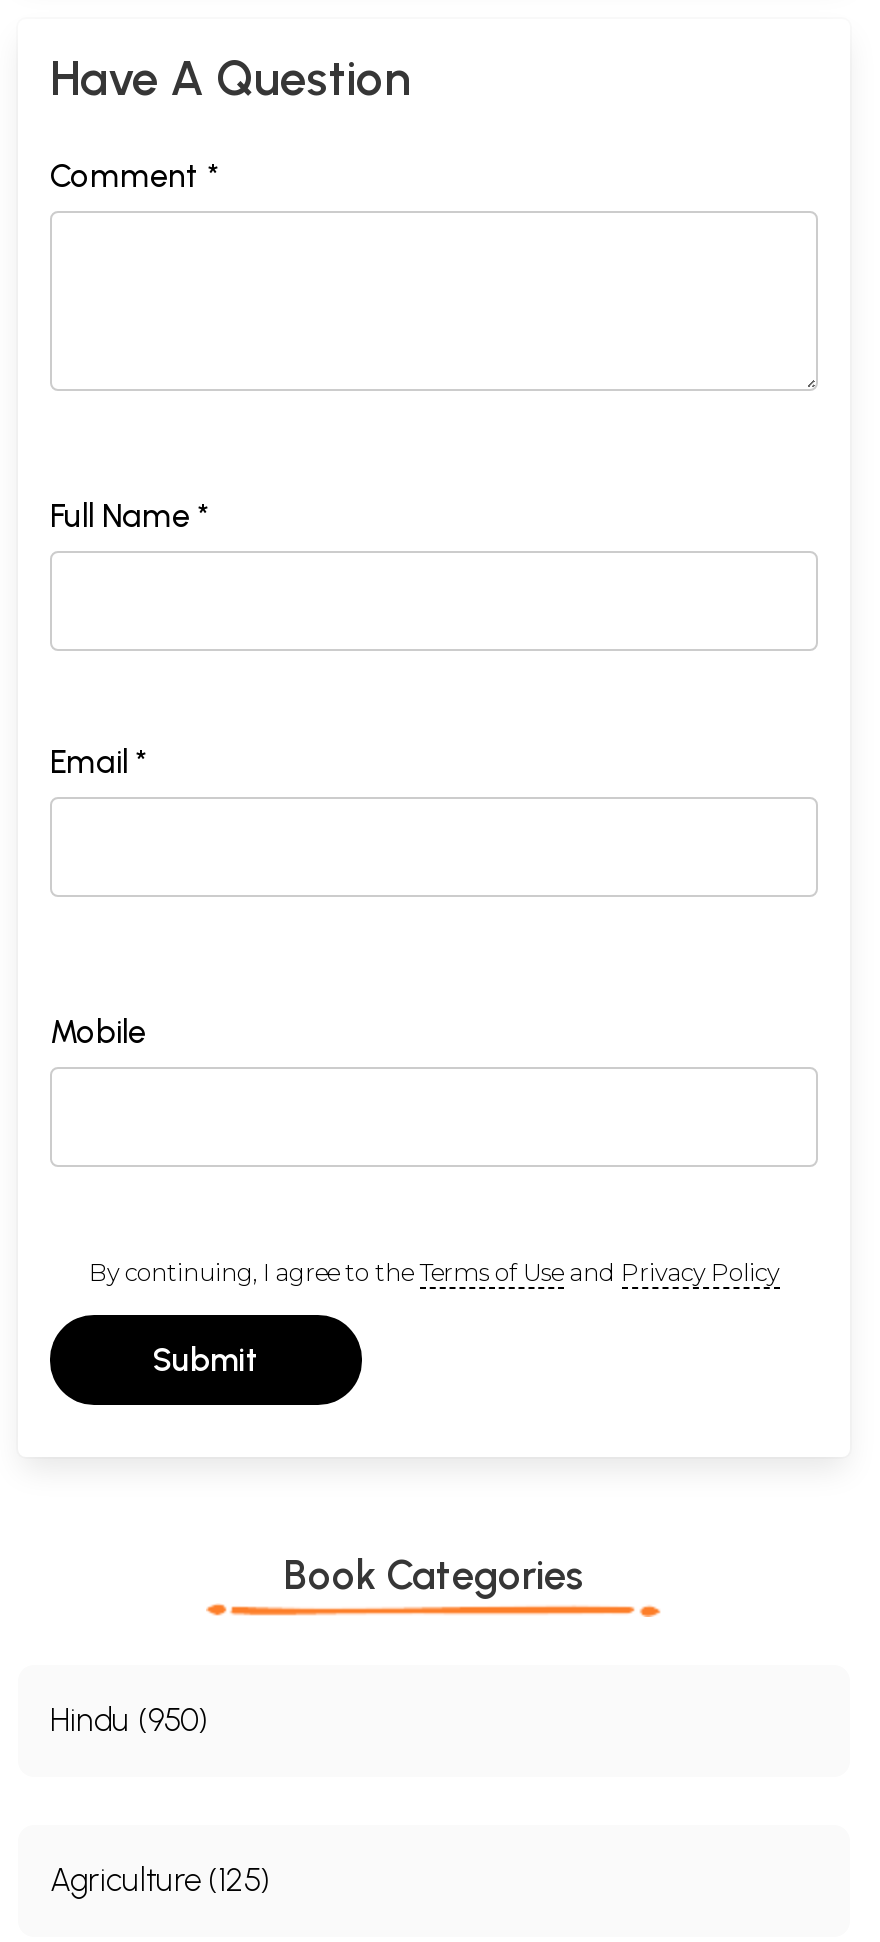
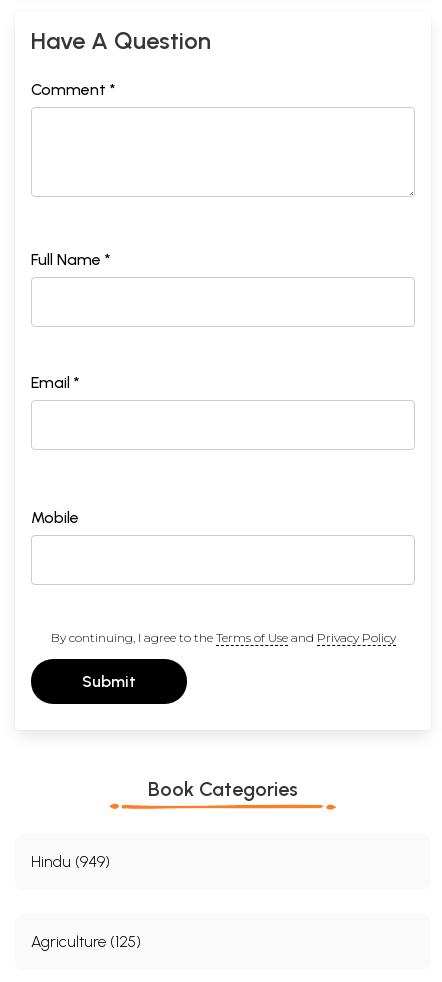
[50,1701,208,1739] Hindu (950) -> [31,852,110,871] Hindu (949)

